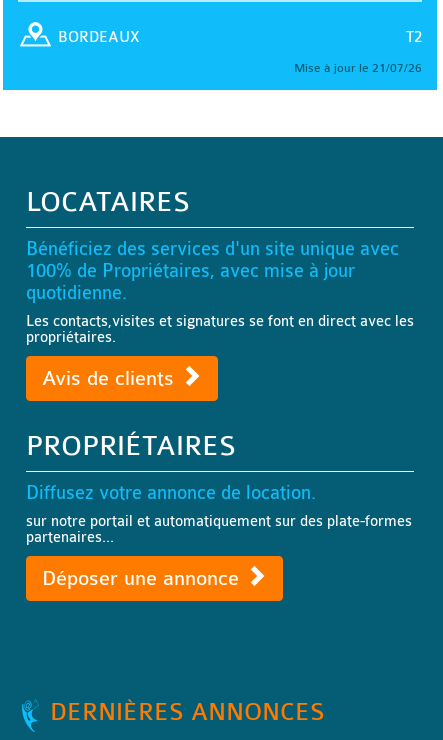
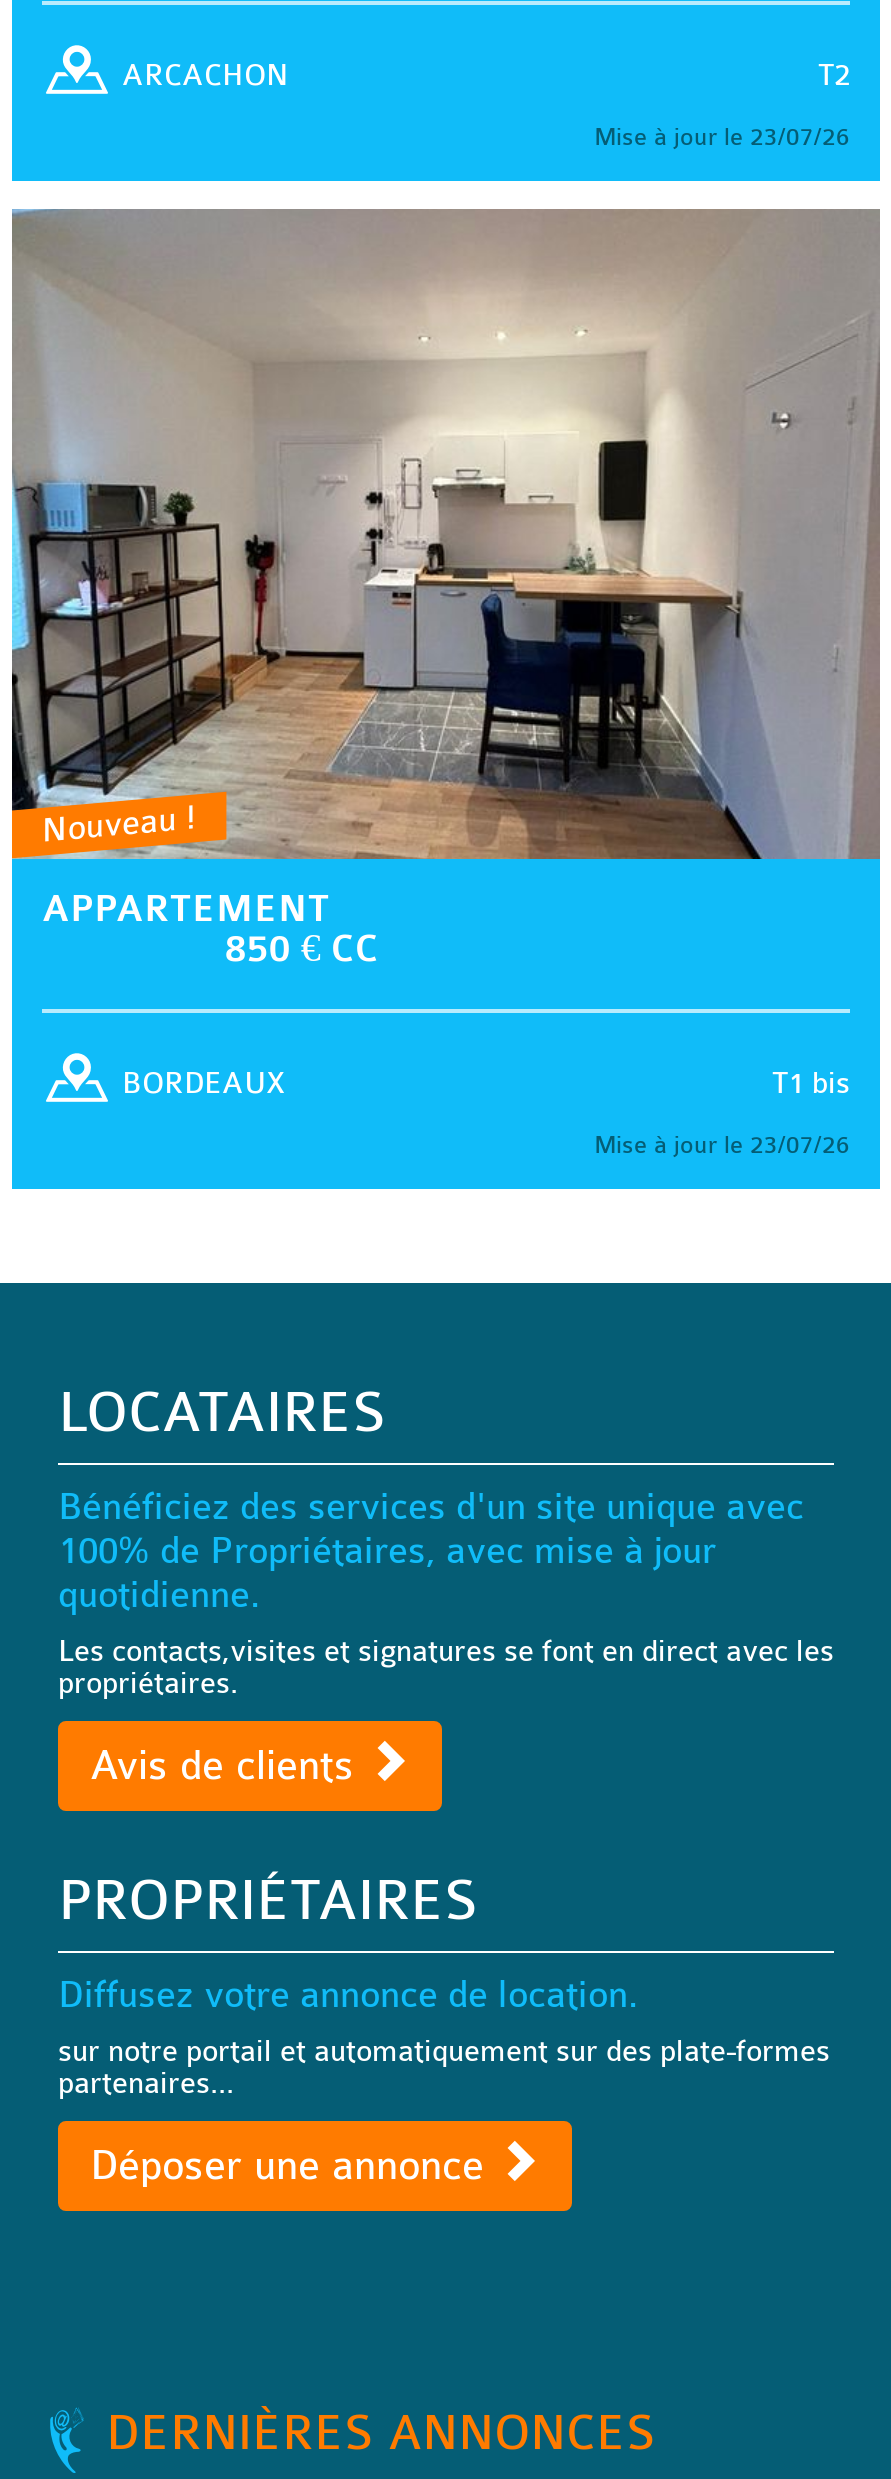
none -> [10,208,882,1101] [image] | Nouveau ! | APPARTEMENT | 850 € CC | T1 bis
none -> [122,58,850,150] ARCACHON | Mise à jour le 23/07/26
[294,61,422,75] Mise à jour le 21/07/26 -> [594,1131,850,1159] Mise à jour le 23/07/26

